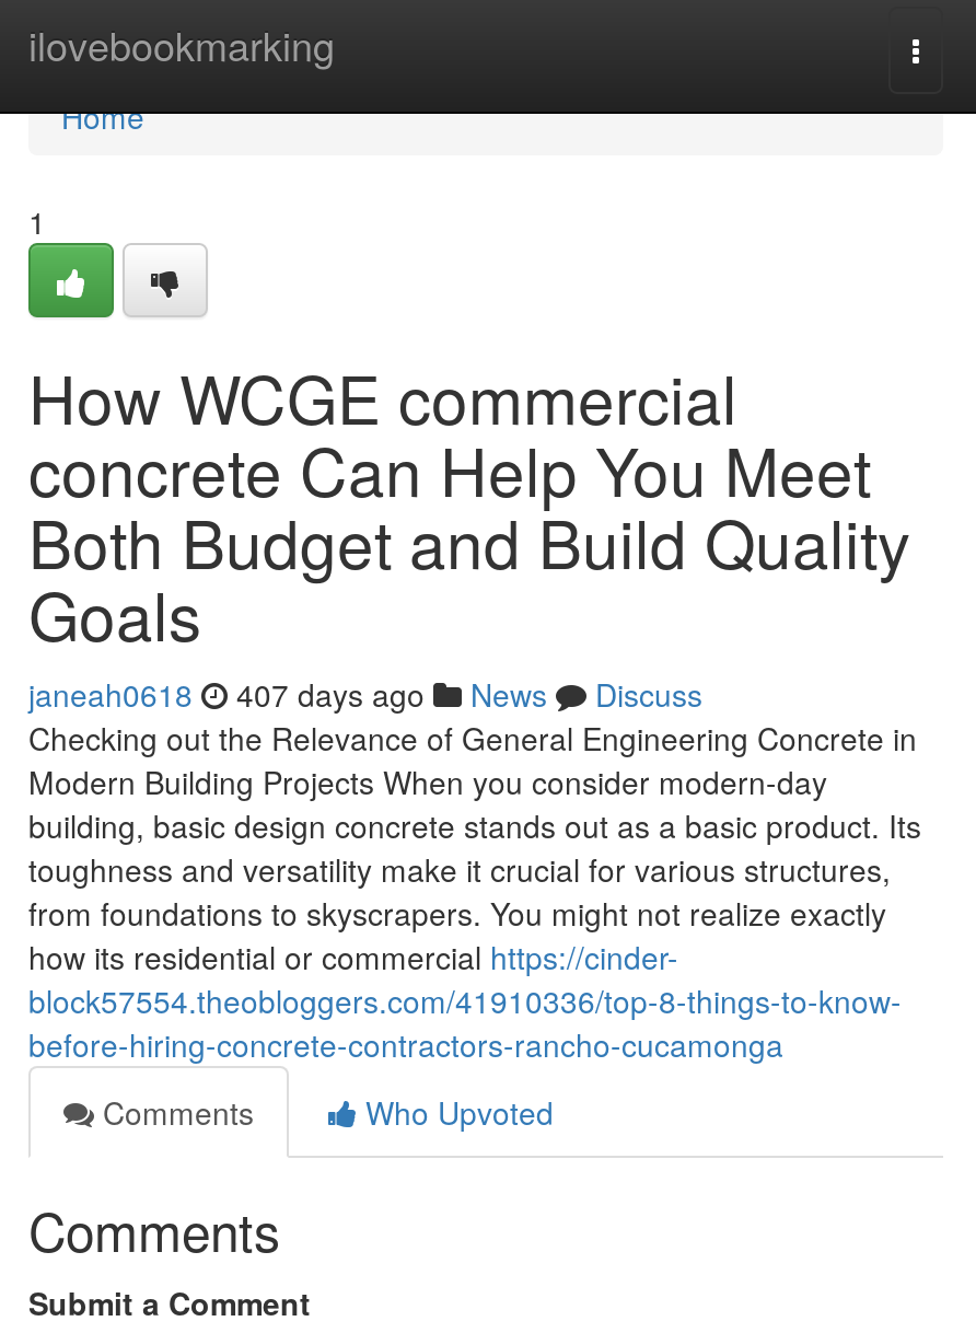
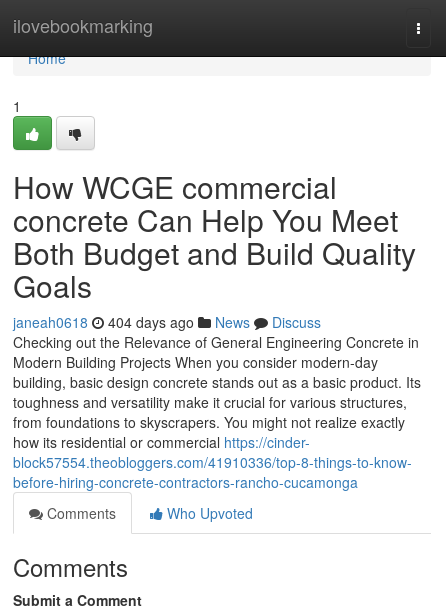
[28,672,702,716] janeah0618 407 days ago News Discuss -> [13,312,321,332] janeah0618 404 days ago News Discuss

